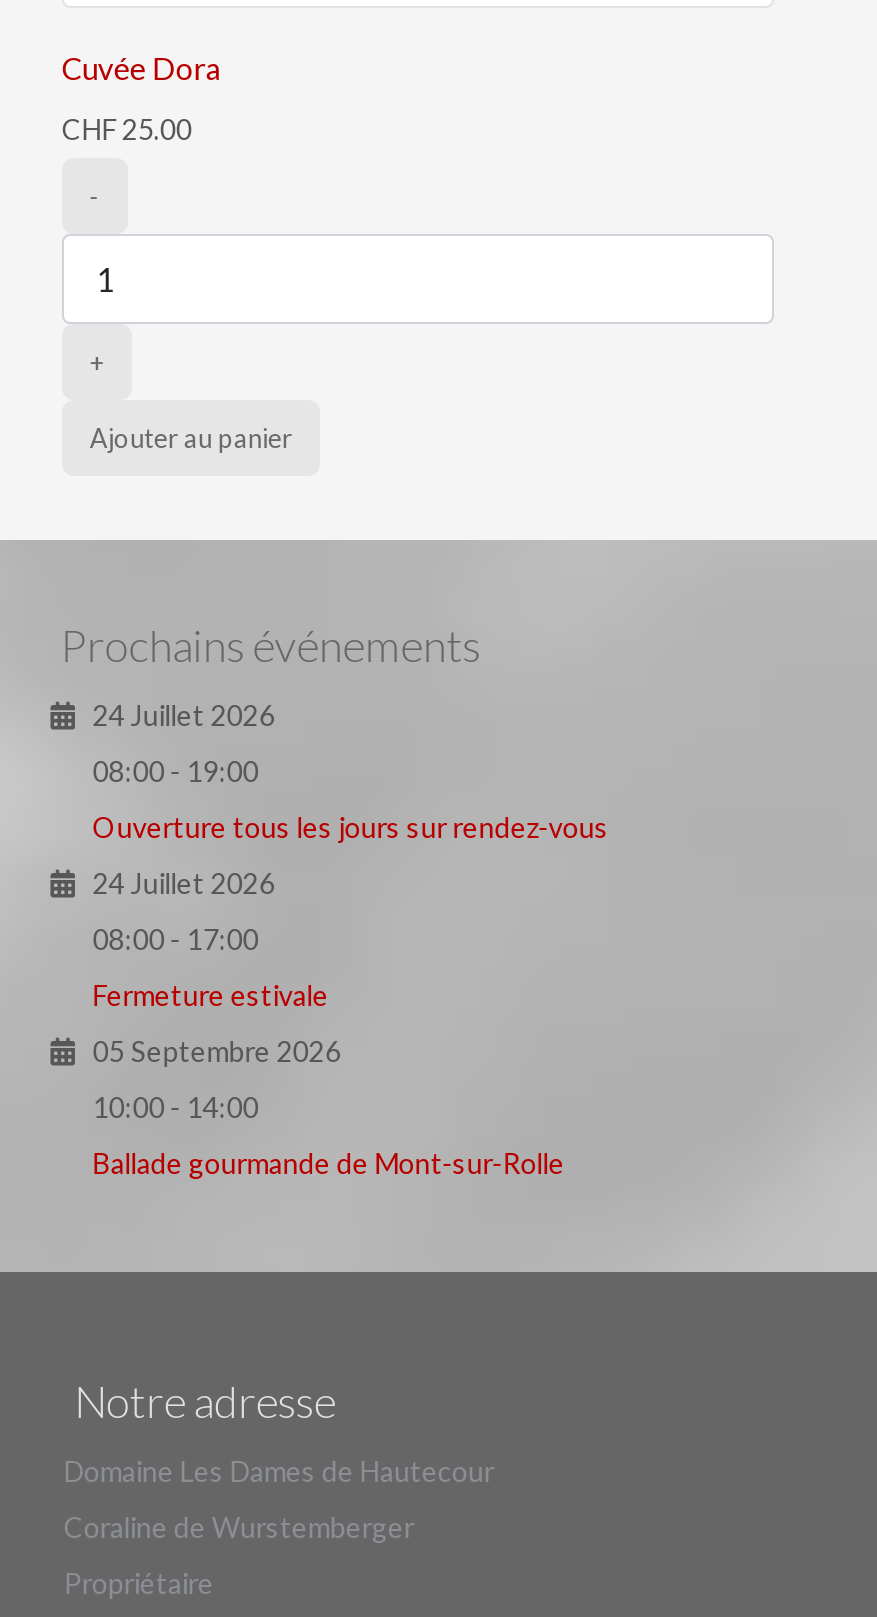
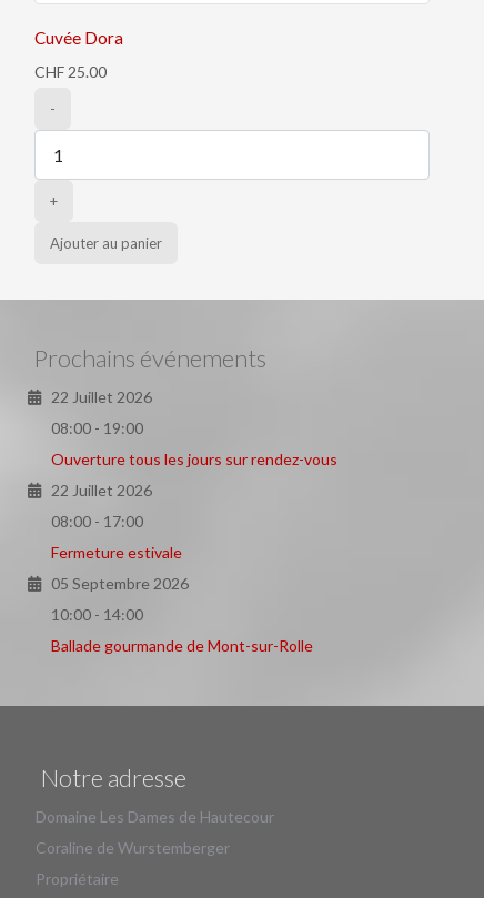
[92,699,274,733] 24 Juillet 2026 -> [51,388,152,407] 22 Juillet 2026
[92,867,274,901] 24 Juillet 2026 -> [51,481,152,500] 22 Juillet 2026

